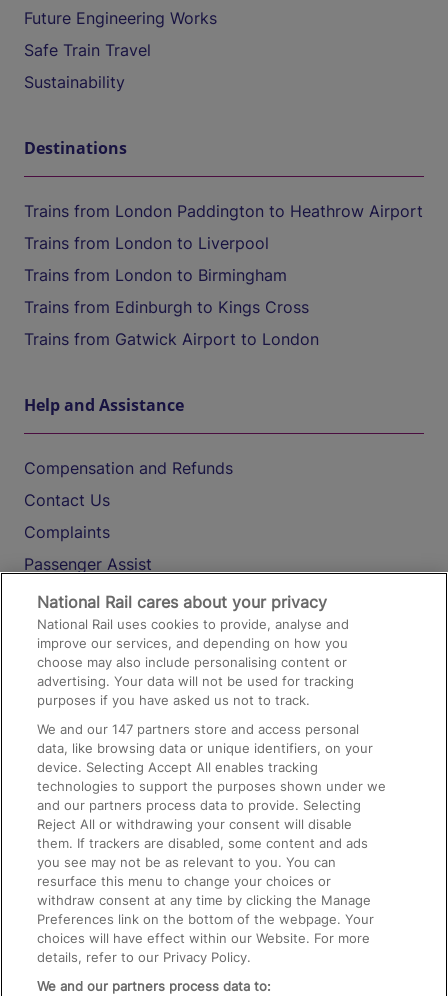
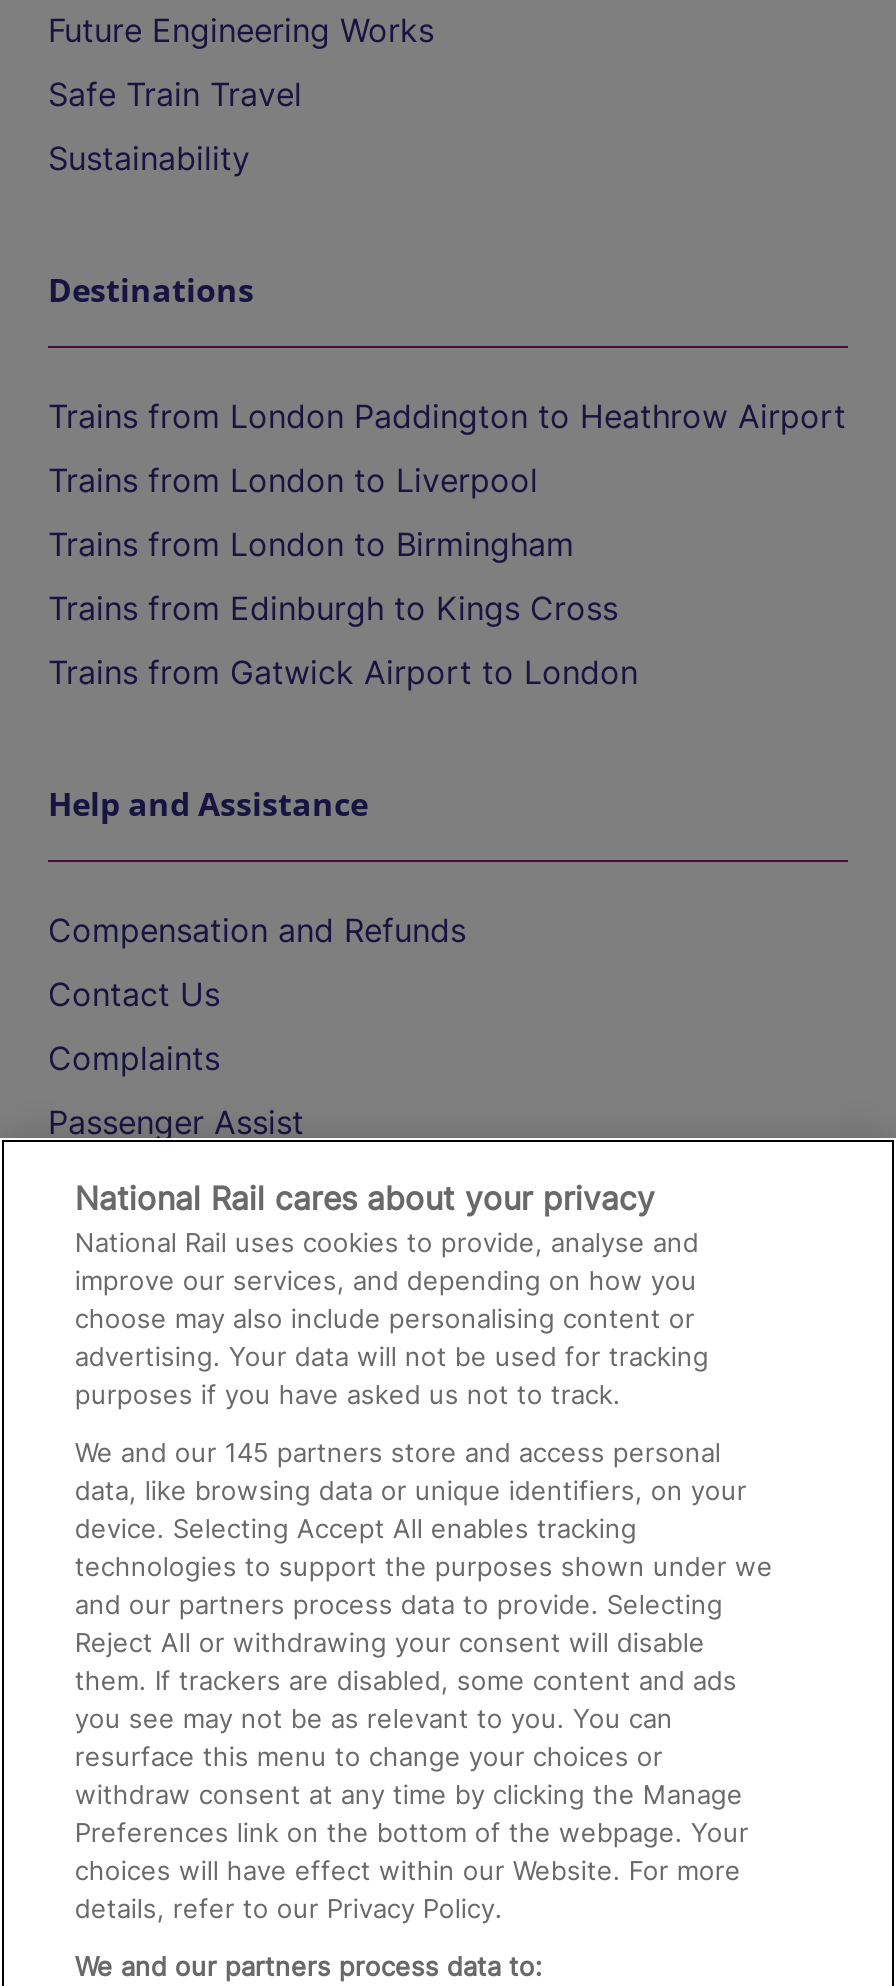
[37,721,359,737] We and our 147 partners store and access personal -> [75,1436,721,1468] We and our 145 partners store and access personal

